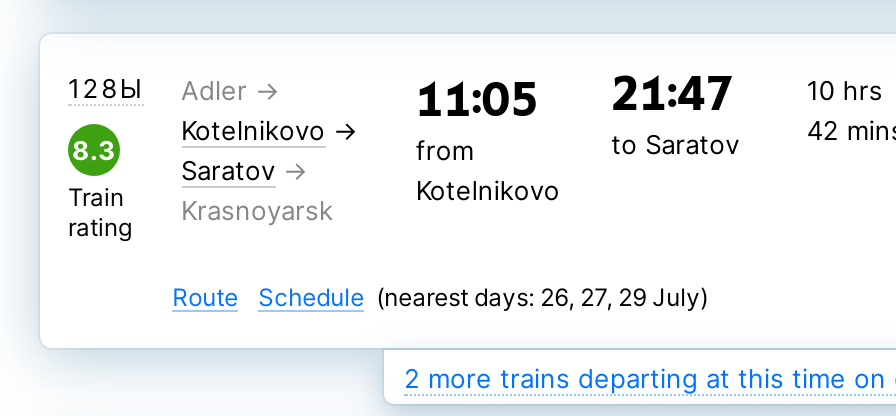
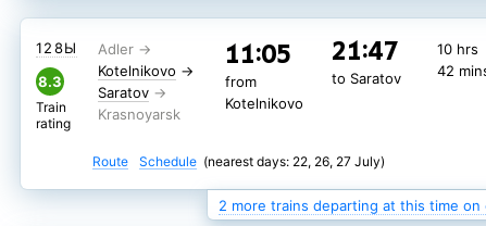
[258,282,708,312] Schedule (nearest days: 26, 27, 29 July) -> [139,153,385,169] Schedule (nearest days: 22, 26, 27 July)

